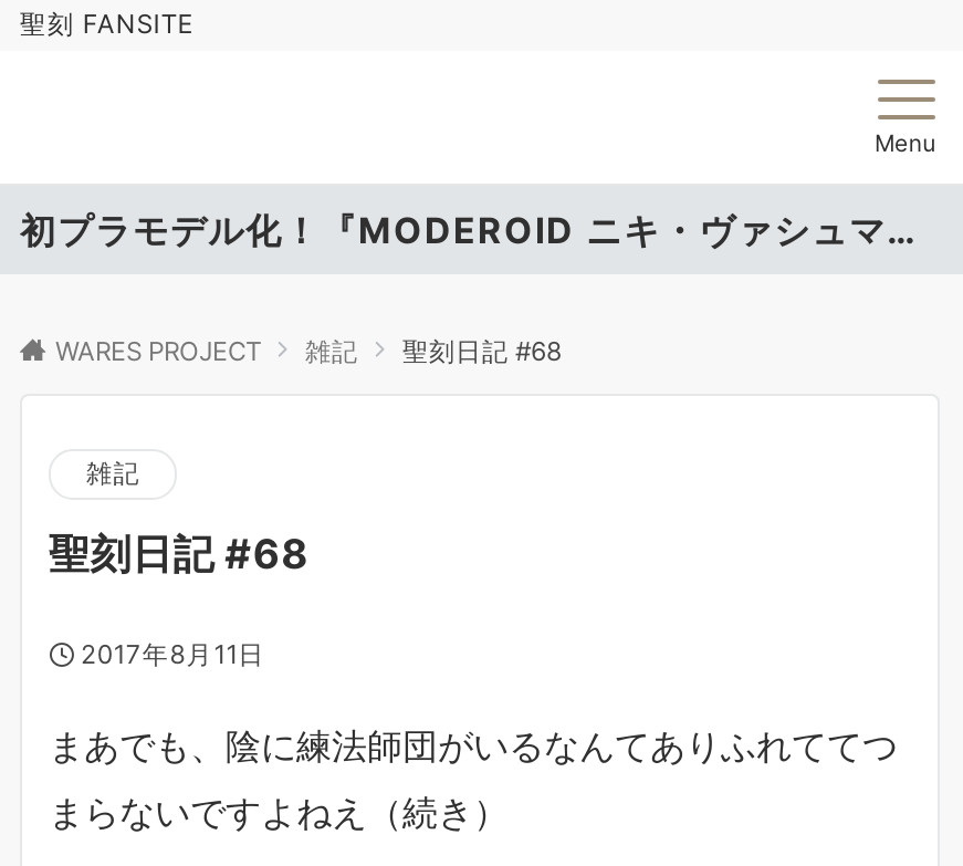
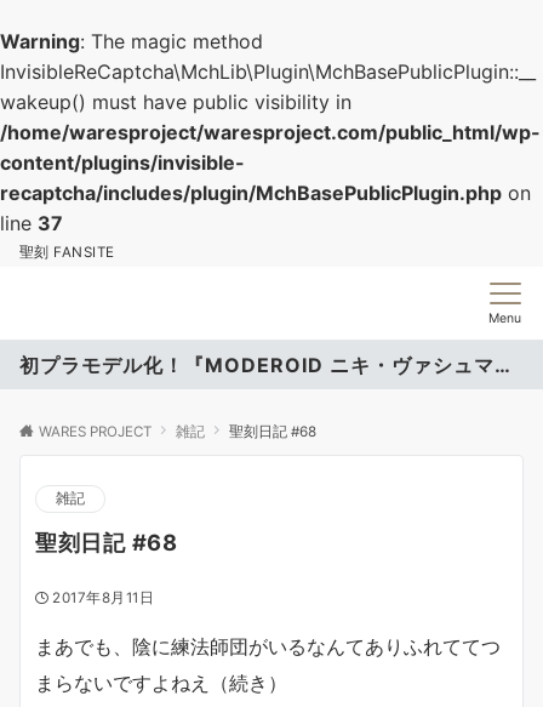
none -> [0,29,541,235] Warning: The magic method | InvisibleReCaptcha\MchLib\Plugin\MchBasePublicPlugin::__ | wakeup() must have public visibility in | /home/waresproject/waresproject.com/public_html/wp- | content/plugins/invisible- | recaptcha/includes/plugin/MchBasePublicPlugin.php on | line 37

